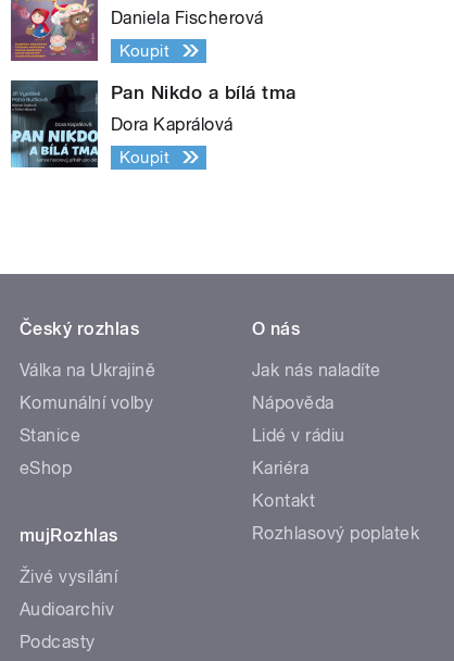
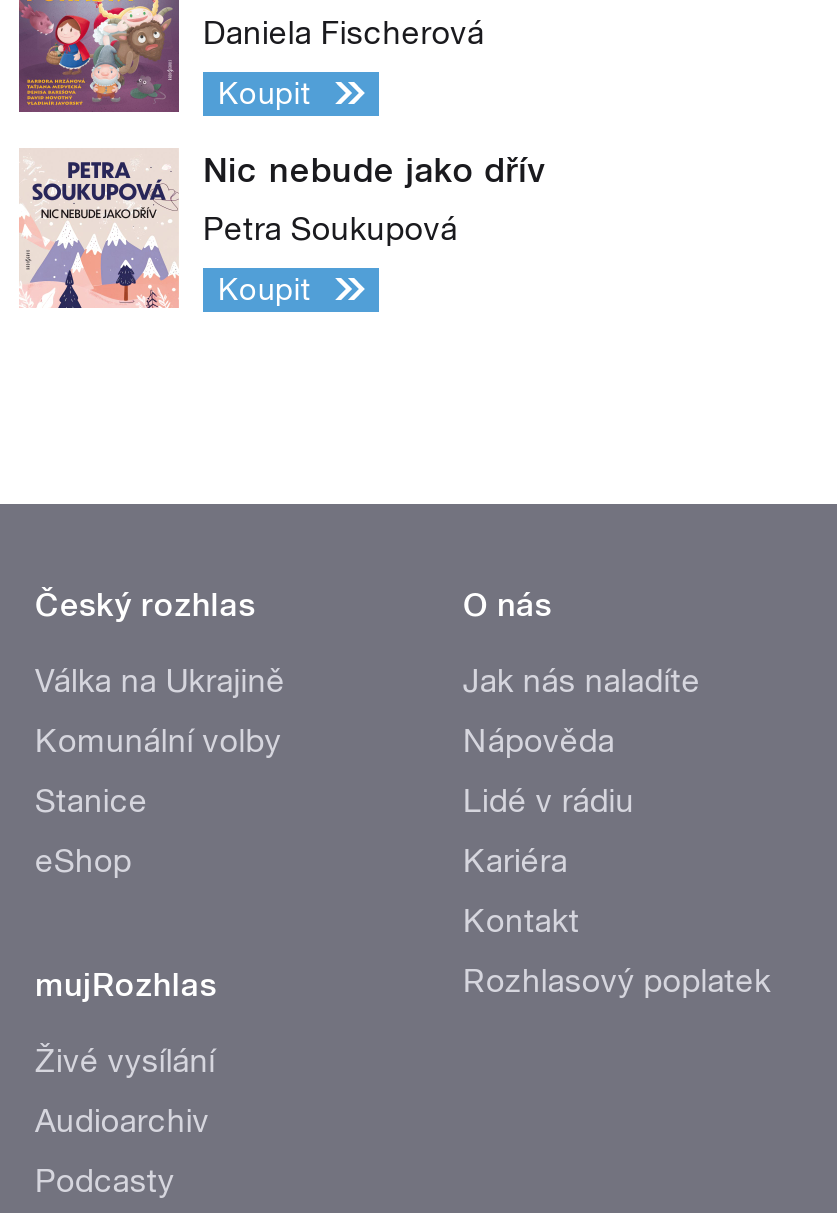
[10,79,296,169] [image] | Pan Nikdo a bílá tma -> [19,148,546,310] [image] | Nic nebude jako dřív
[111,114,233,135] Dora Kaprálová -> [203,210,457,248] Petra Soukupová

